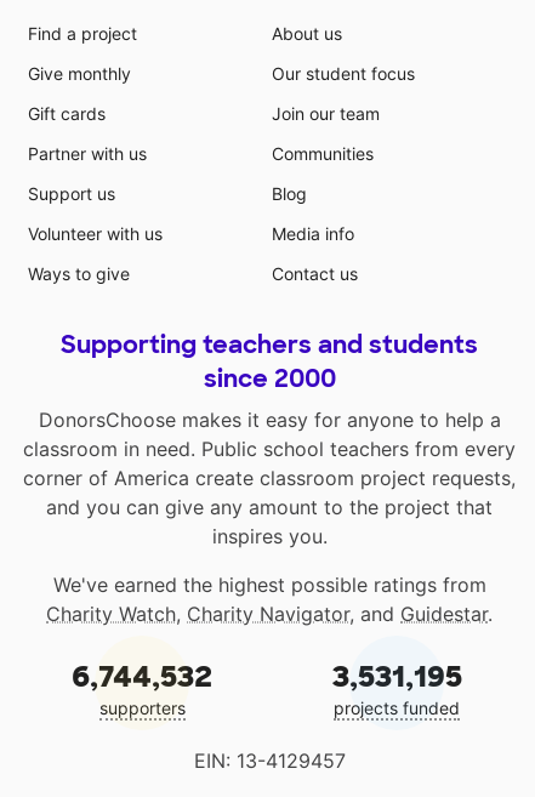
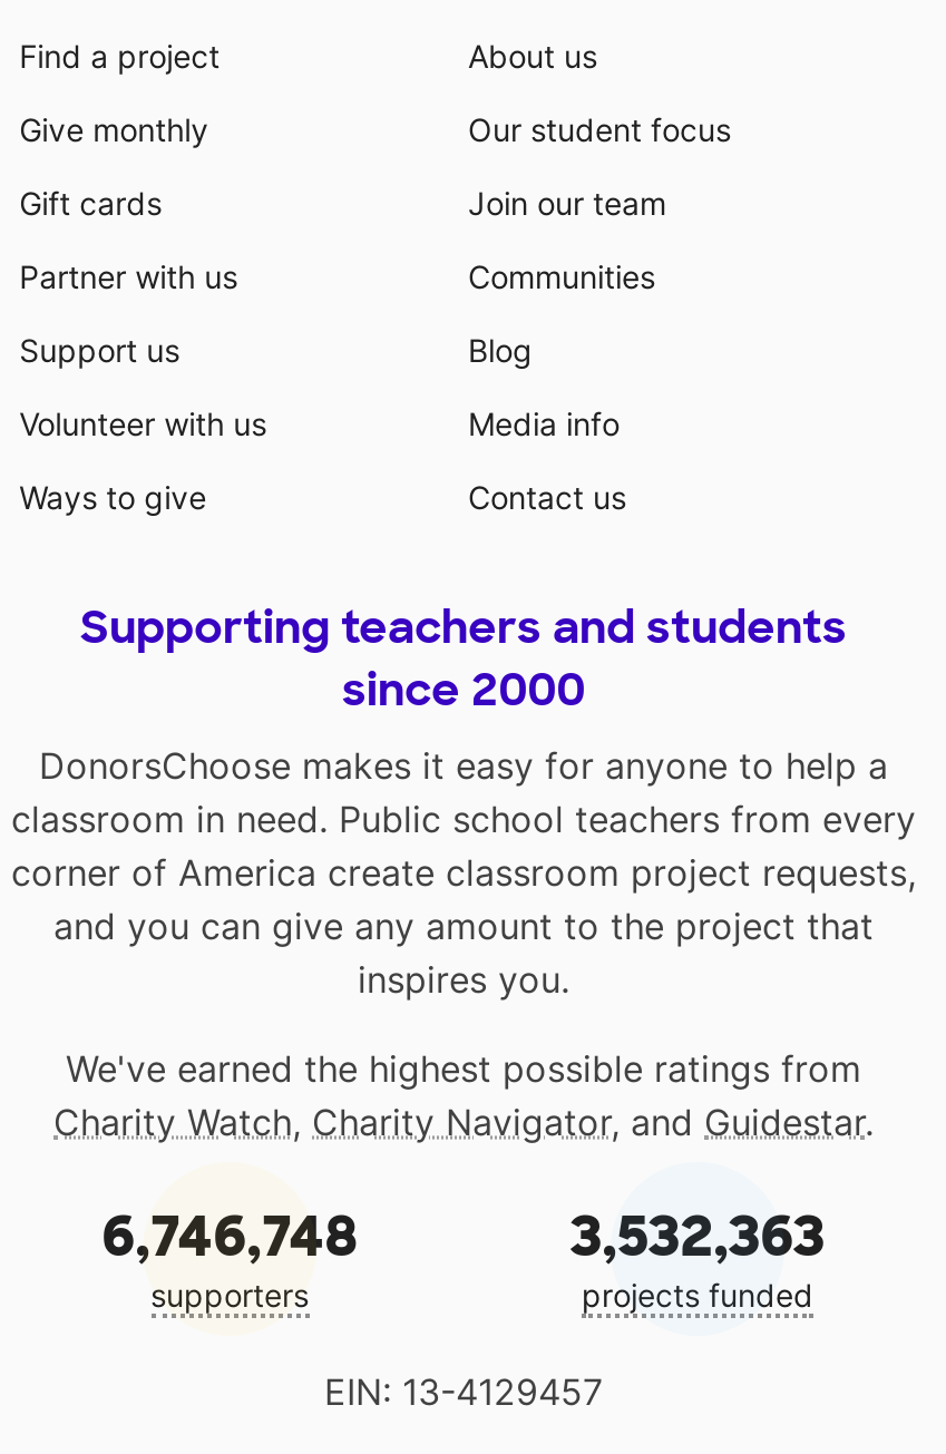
[72,657,212,695] 6,744,532 -> [101,1202,358,1271] 6,746,748
[332,657,462,695] 3,531,195 -> [570,1202,825,1271] 3,532,363

